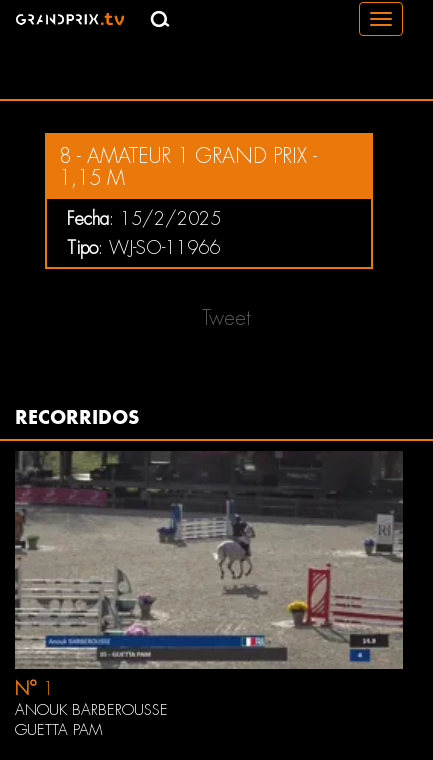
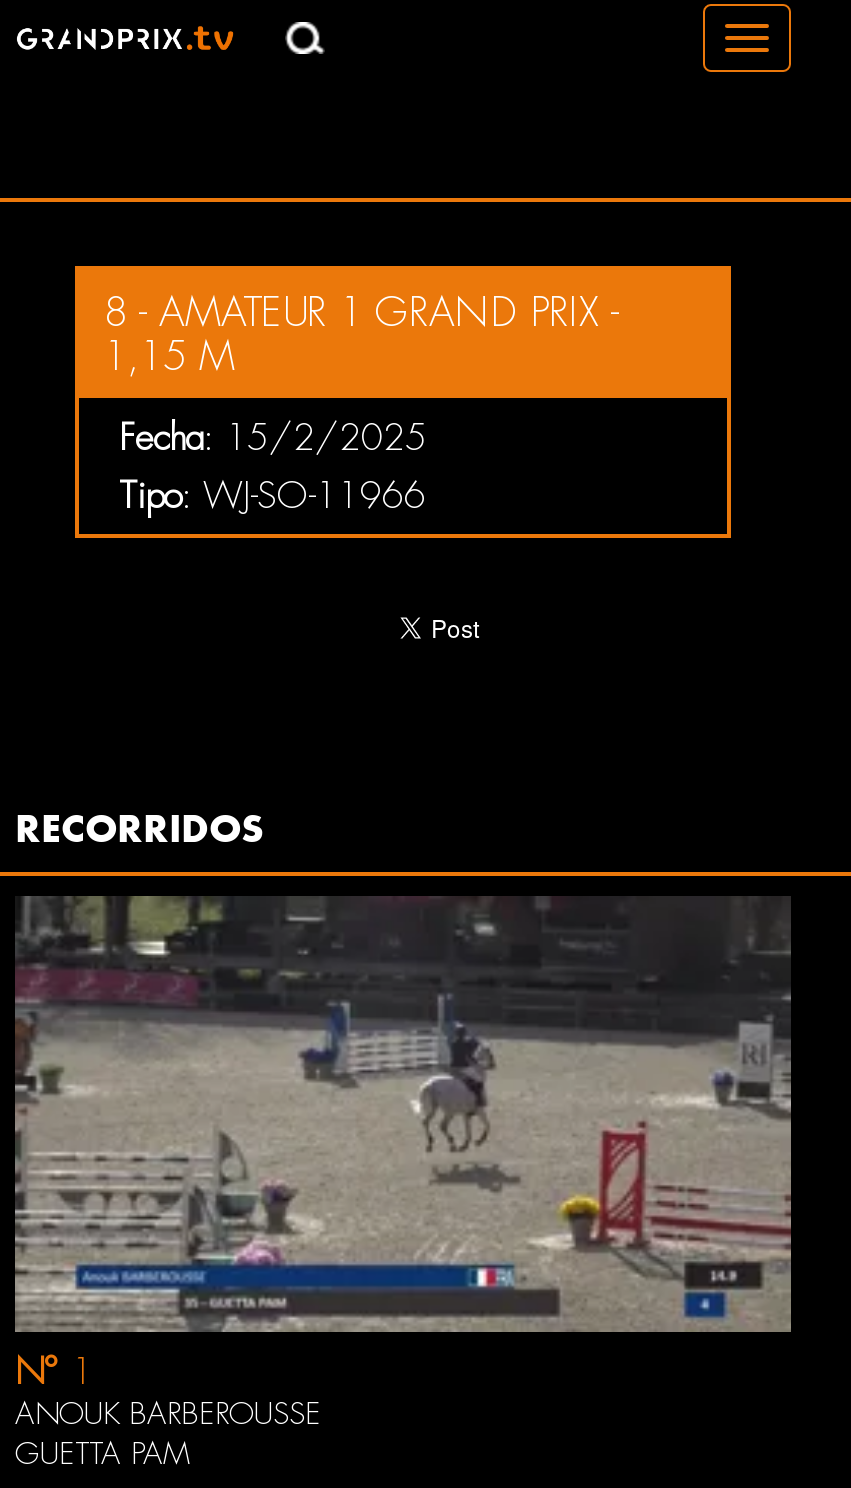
[201,305,250,331] Tweet -> none

